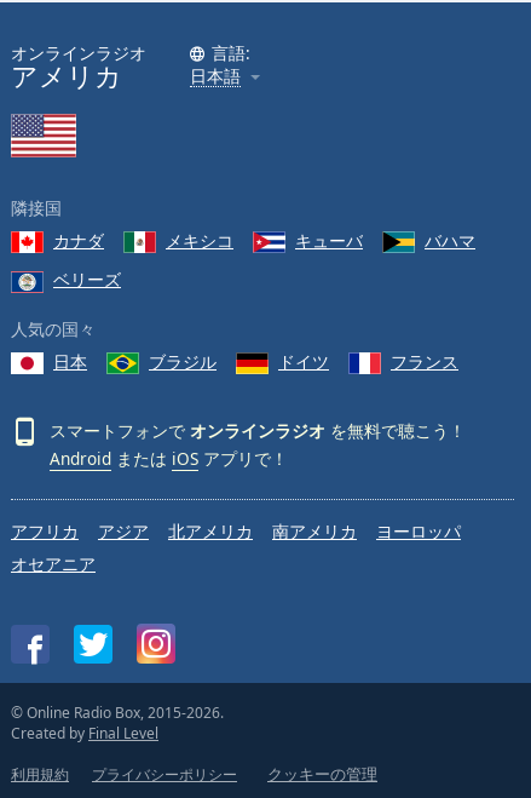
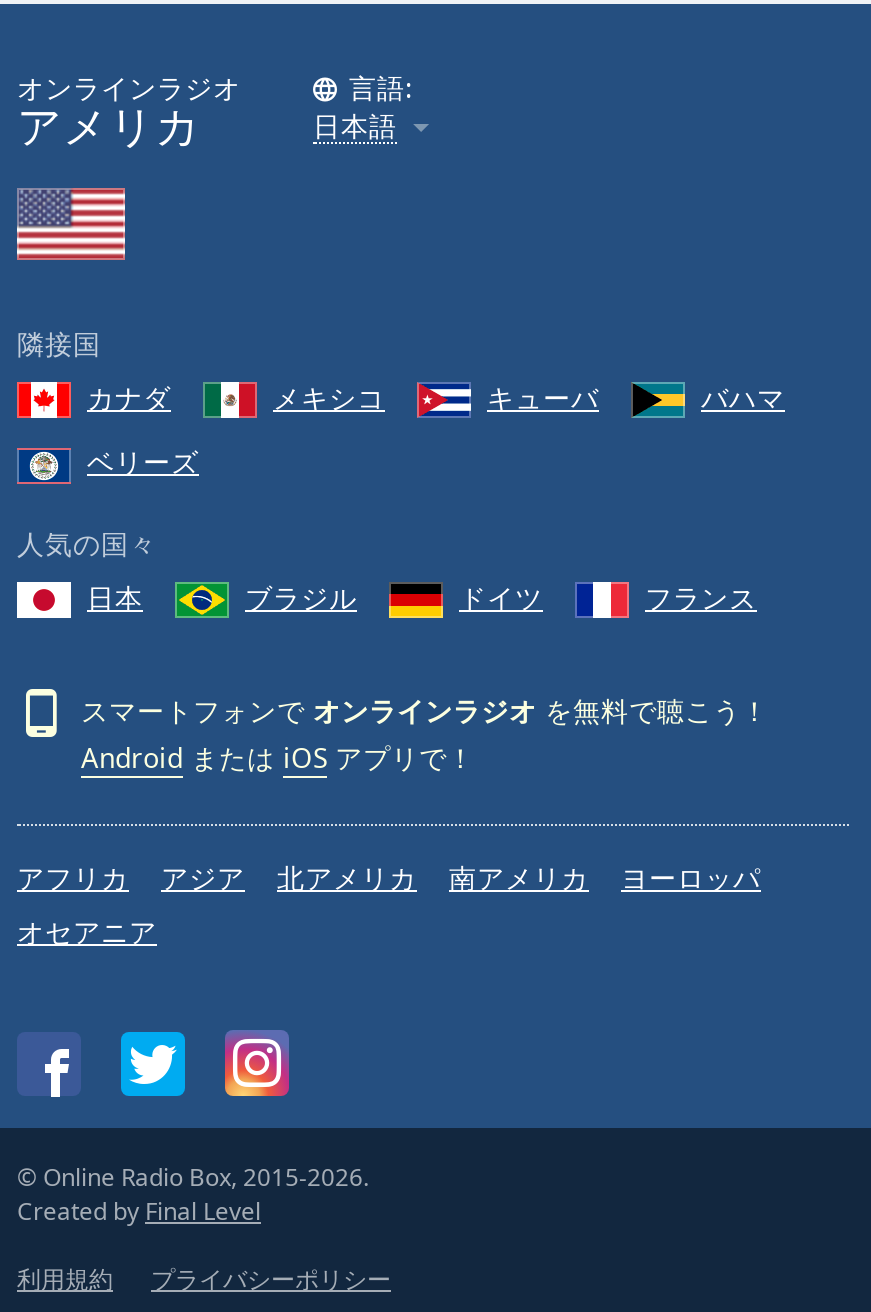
[267,765,377,784] クッキーの管理 -> none

